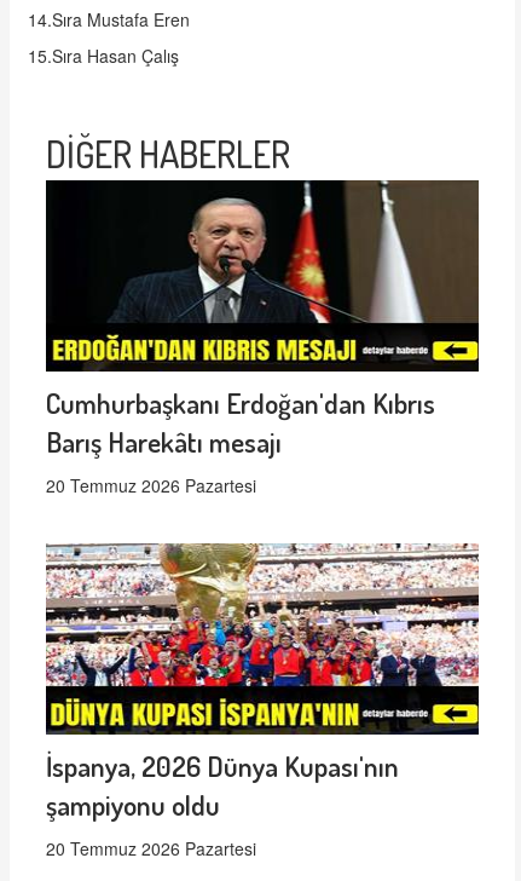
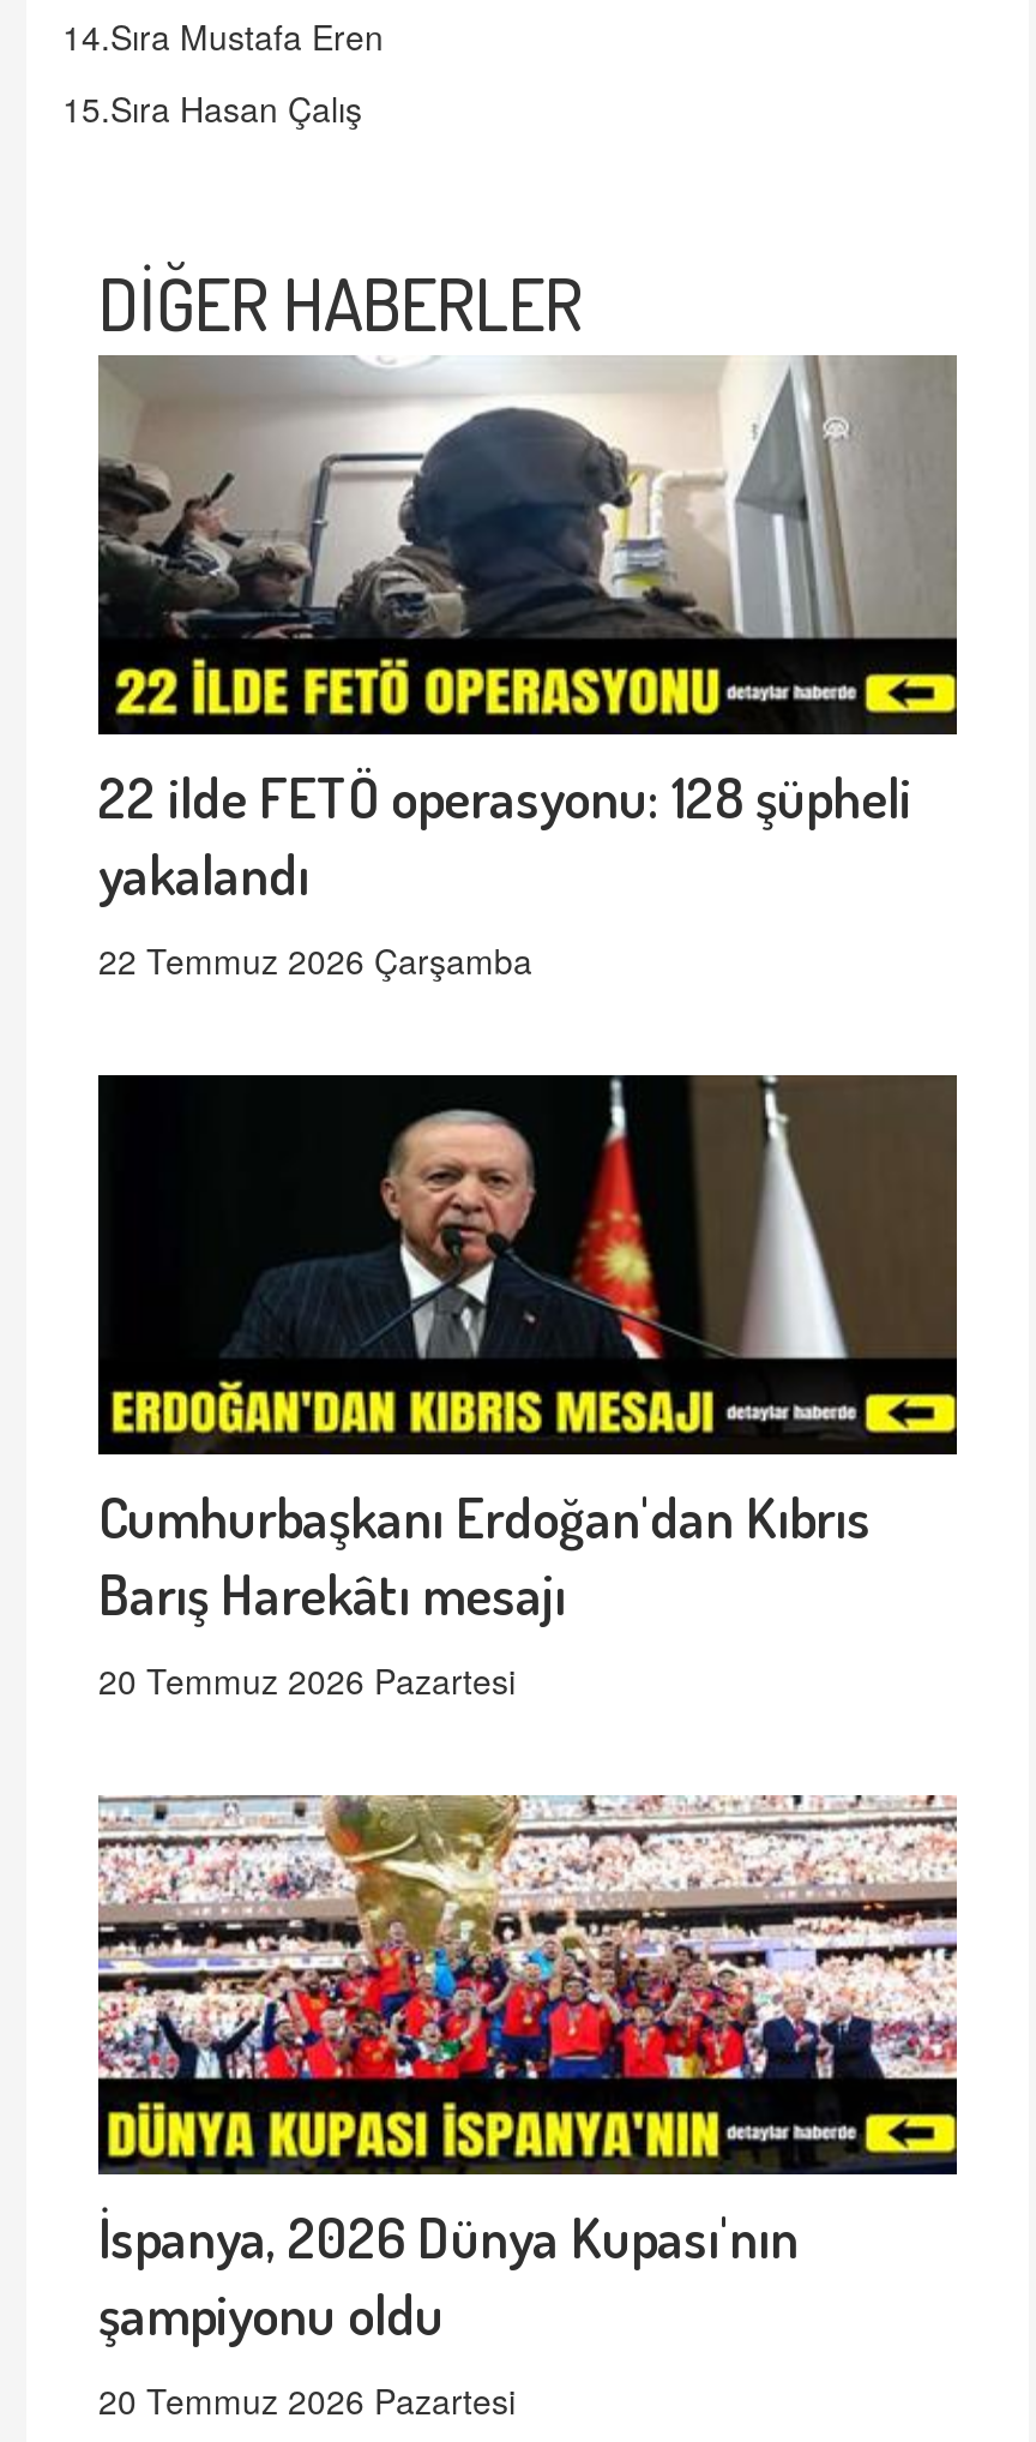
none -> [98,355,957,984] [image] | 22 ilde FETÖ operasyonu: 128 şüpheli | yakalandı | 22 Temmuz 2026 Çarşamba

